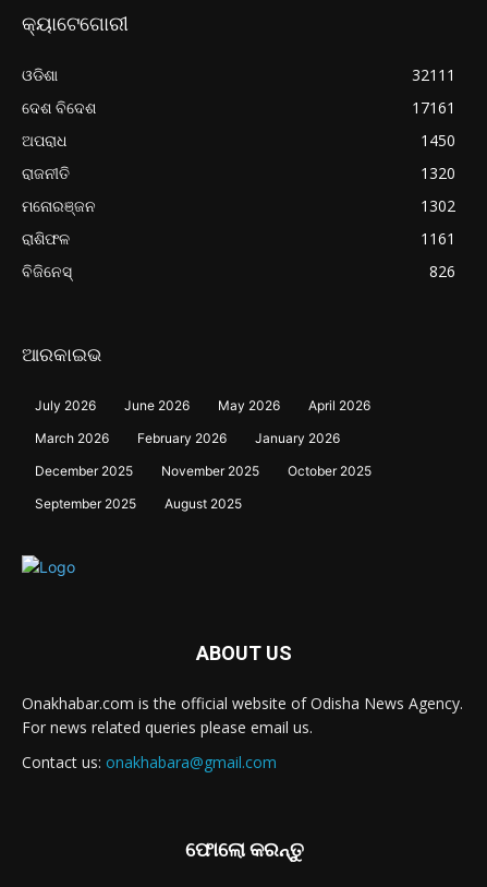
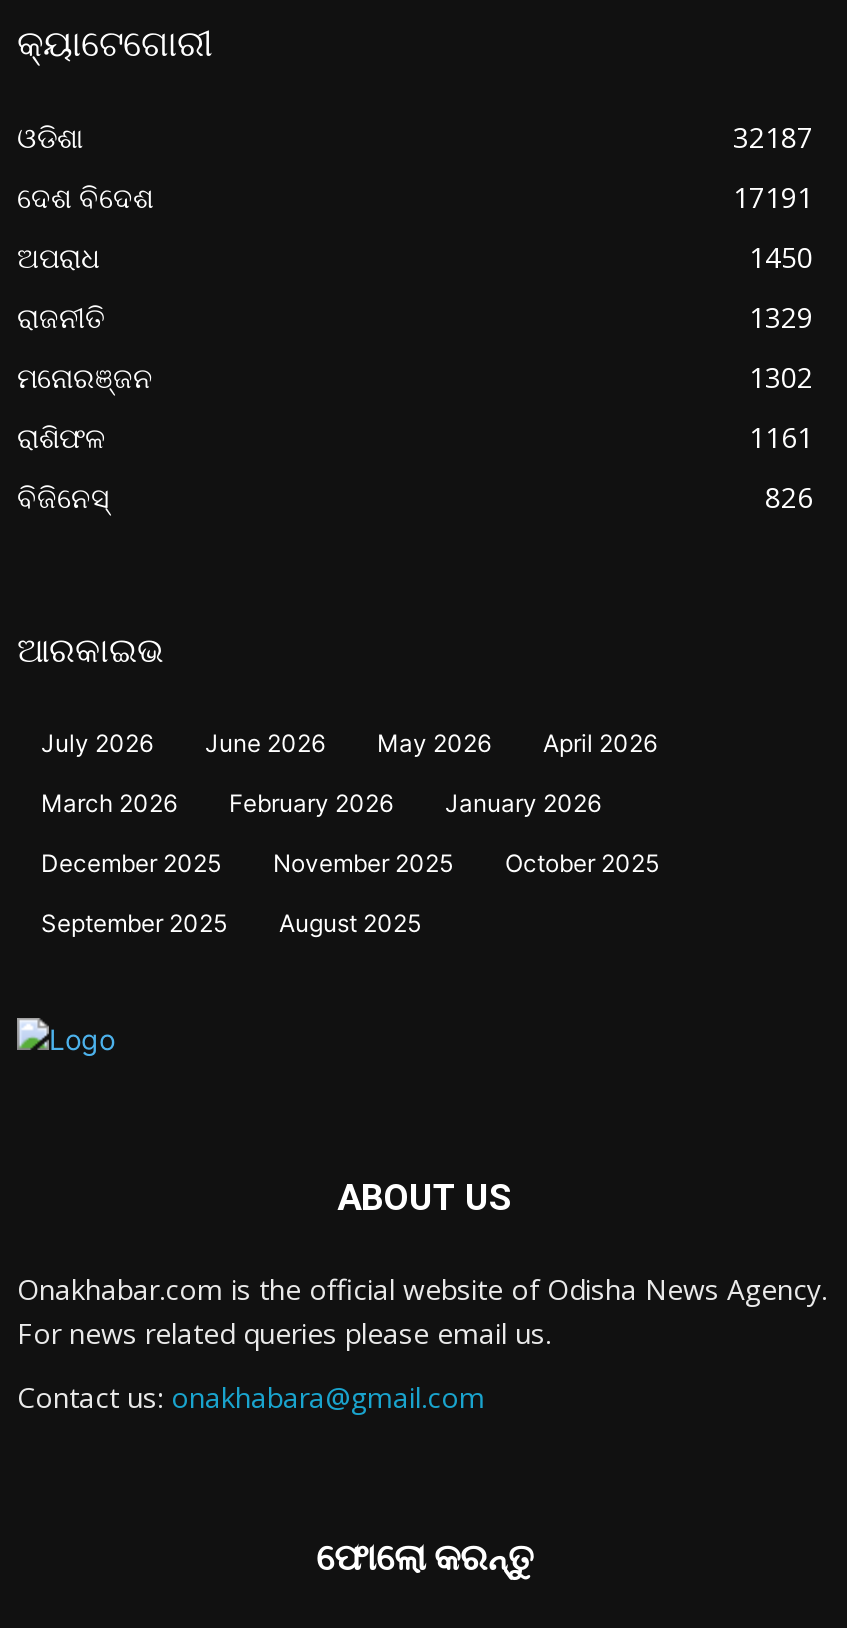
[412,64,455,85] 32111 -> [733,118,813,156] 32187
[412,97,455,118] 17161 -> [733,178,813,216] 17191
[421,163,455,183] 1320 -> [749,298,813,336] 1329

